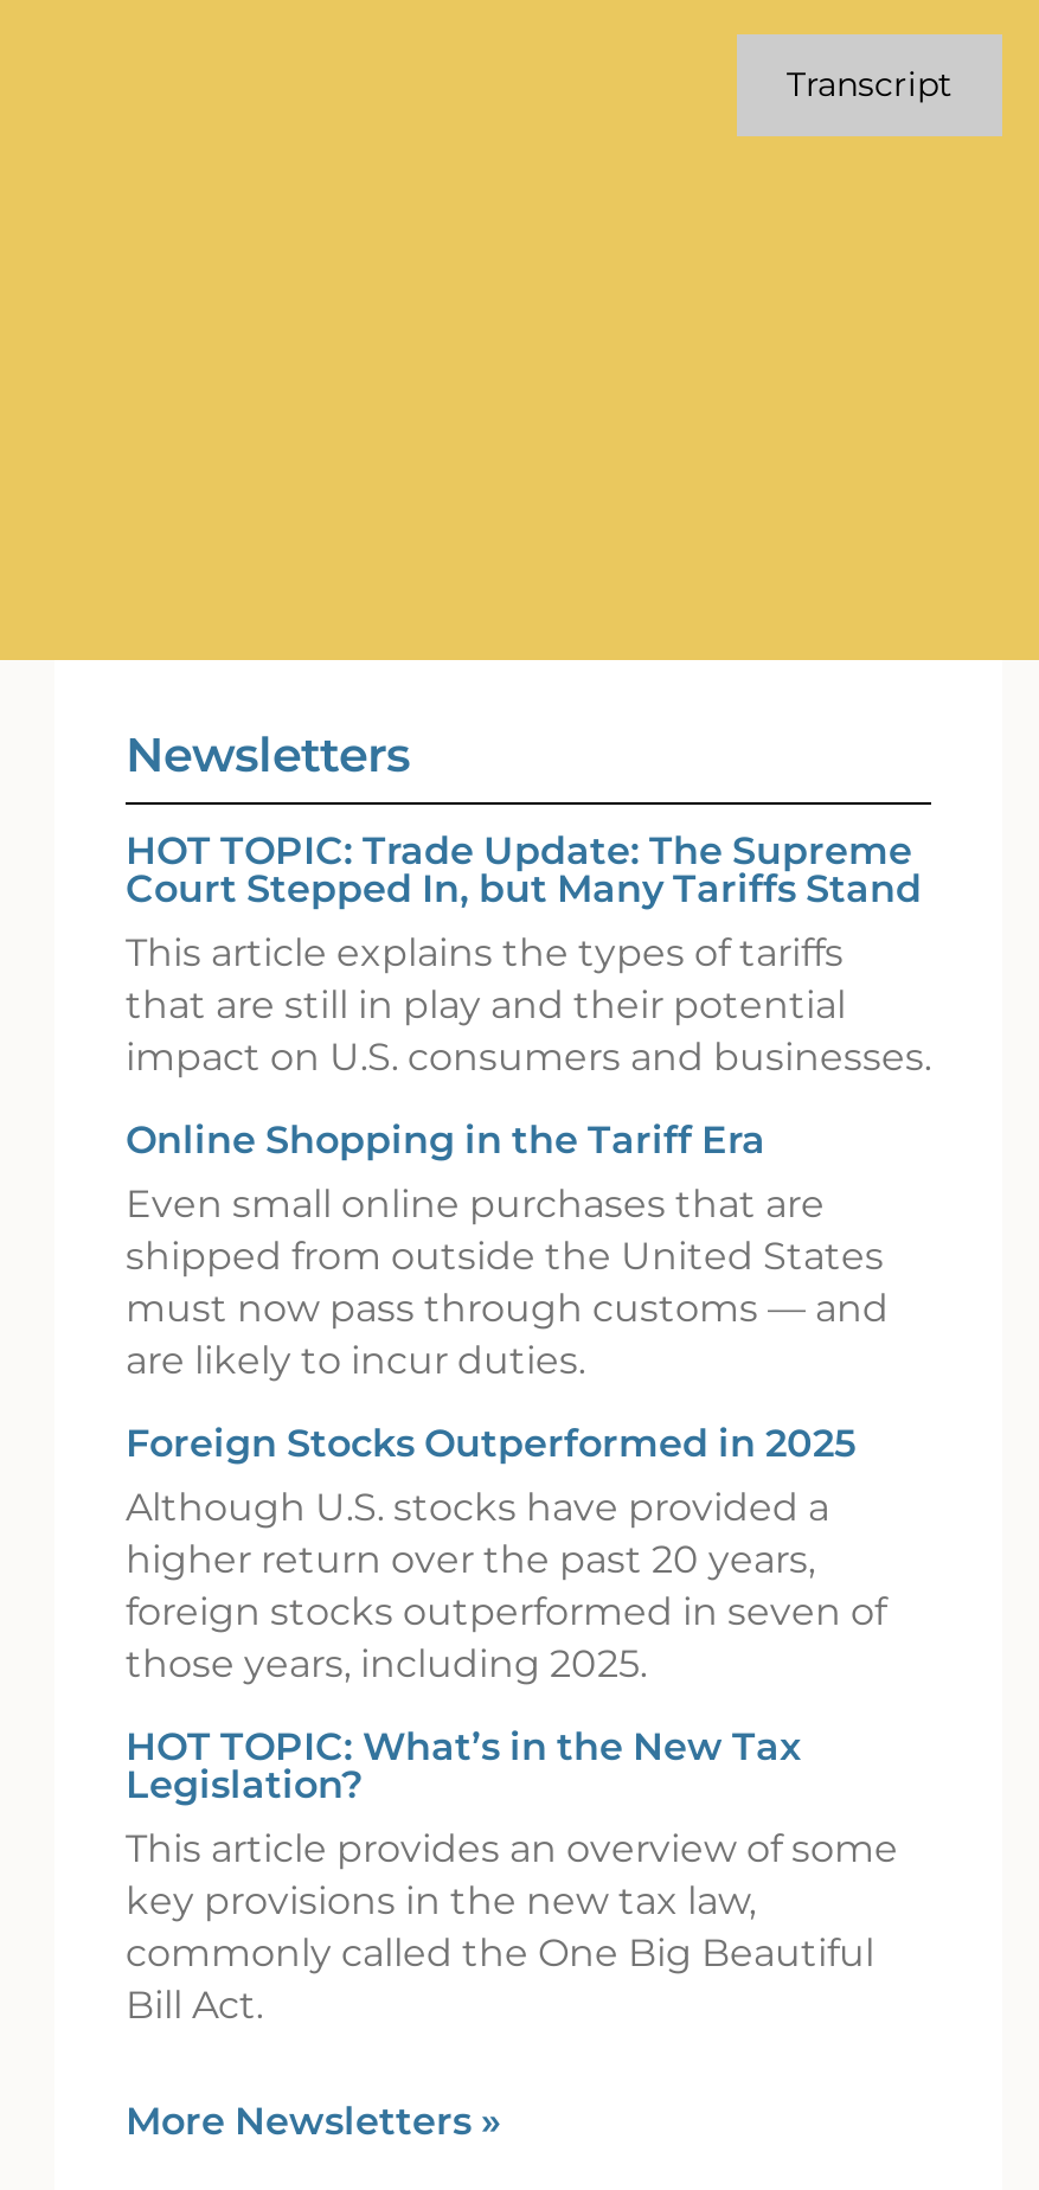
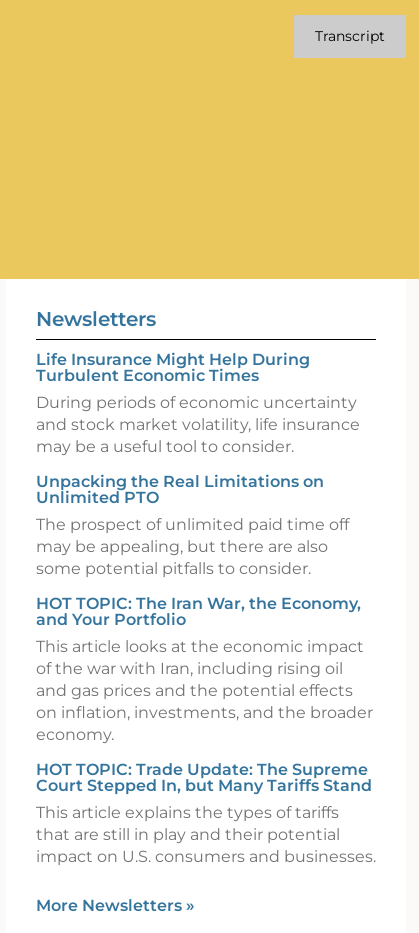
none -> [36,350,373,744] Life Insurance Might Help During | Turbulent Economic Times | During periods of economic uncertainty | and stock market volatility, life insurance | may be a useful tool to consider. | Unpacking the Real Limitations on | Unlimited PTO | The prospect of unlimited paid time off | may be appealing, but there are also | some potential pitfalls to consider. | HOT TOPIC: The Iran War, the Economy, | and Your Portfolio | This article looks at the economic impact | of the war with Iran, including rising oil | and gas prices and the potential effects | on inflation, investments, and the broader | economy.
moved [126,829,931,1080] -> [36,760,376,866]: HOT TOPIC: Trade Update: The Supreme | Court Stepped In, but Many Tariffs Stand | This article explains the types of tariffs | that are still in play and their potential | impact on U.S. consumers and businesses.
[126,1118,898,2028] Online Shopping in the Tariff Era | Even small online purchases that are | shipped from outside the United States | must now pass through customs — and | are likely to incur duties. | Foreign Stocks Outperformed in 2025 | Although U.S. stocks have provided a | higher return over the past 20 years, | foreign stocks outperformed in seven of | those years, including 2025. | HOT TOPIC: What’s in the New Tax | Legislation? | This article provides an overview of some | key provisions in the new tax law, | commonly called the One Big Beautiful | Bill Act. -> none

